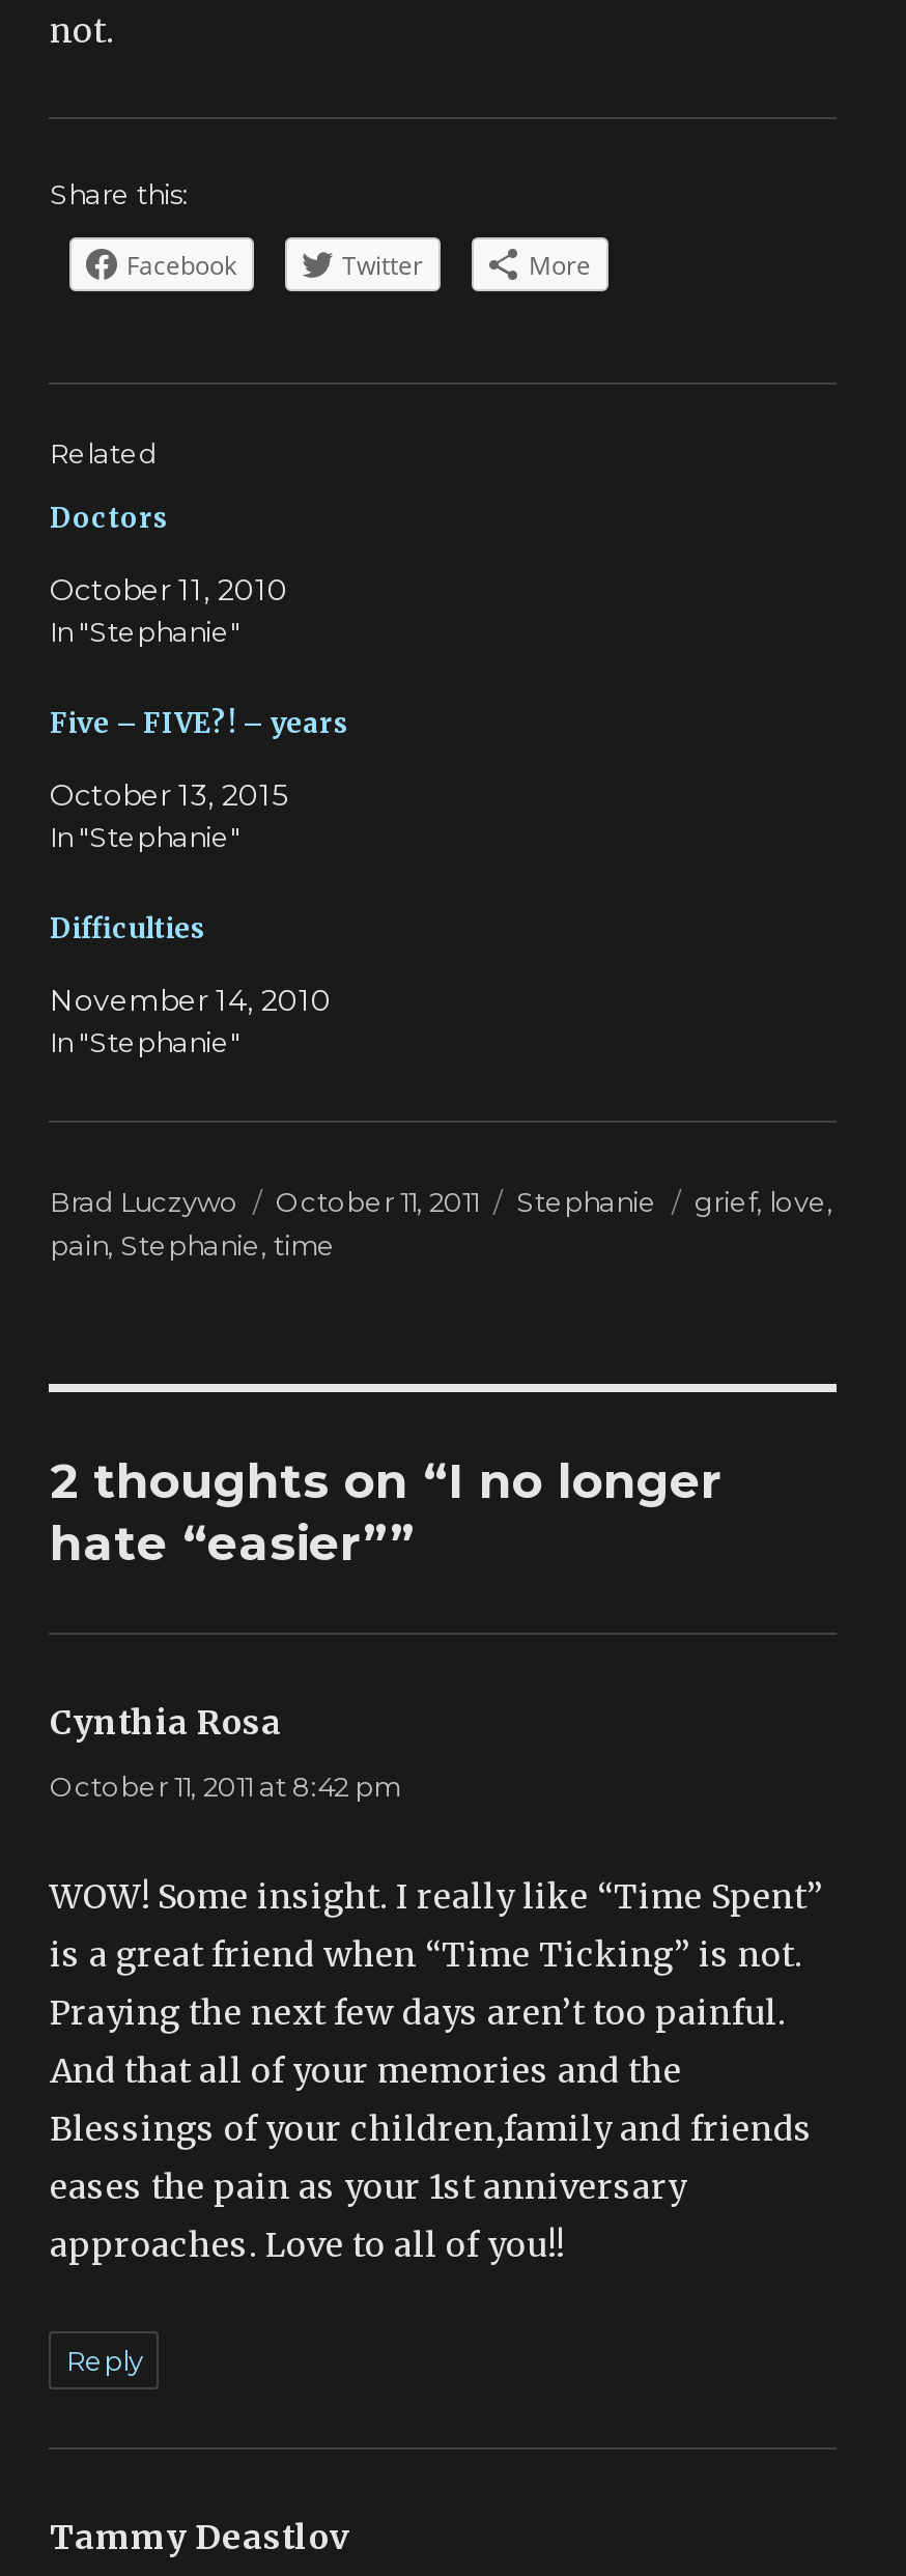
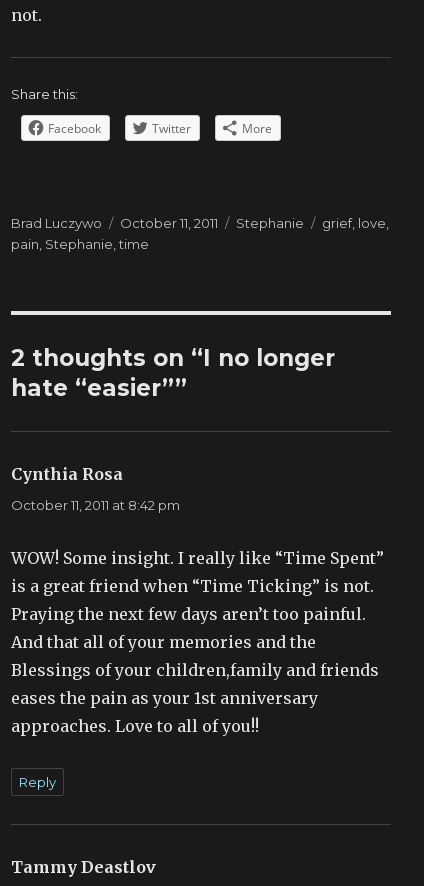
[50,436,350,1057] Related | Doctors | October 11, 2010 | In "Stephanie" | Five – FIVE?! – years | October 13, 2015 | In "Stephanie" | Difficulties | November 14, 2010 | In "Stephanie" -> none

